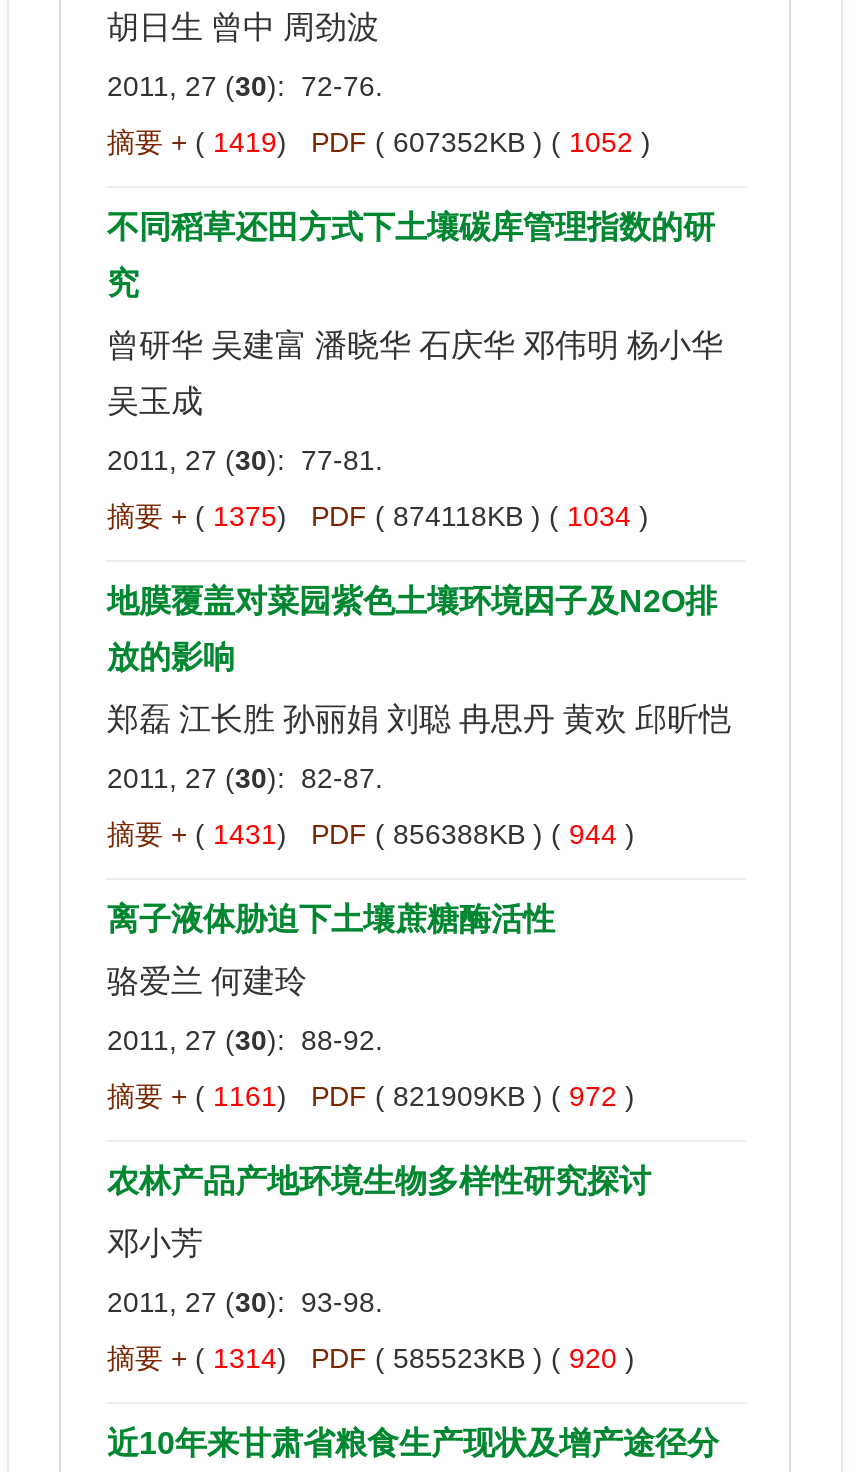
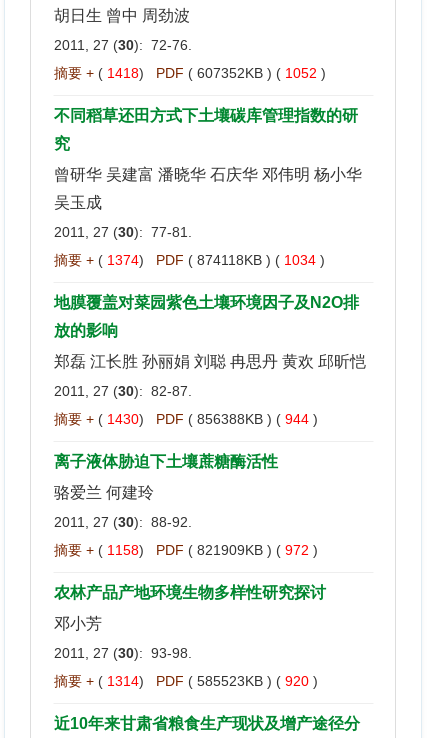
[107,126,667,158] 摘要 + (1419) PDF ( 607352KB ) (1052) -> [54,65,334,81] 摘要 + (1418) PDF ( 607352KB ) (1052)
[107,500,665,532] 摘要 + (1375) PDF ( 874118KB ) (1034) -> [54,252,333,268] 摘要 + (1374) PDF ( 874118KB ) (1034)
[107,818,651,850] 摘要 + (1431) PDF ( 856388KB ) (944) -> [54,411,326,427] 摘要 + (1430) PDF ( 856388KB ) (944)
[107,1080,651,1112] 摘要 + (1161) PDF ( 821909KB ) (972) -> [54,542,326,558] 摘要 + (1158) PDF ( 821909KB ) (972)

